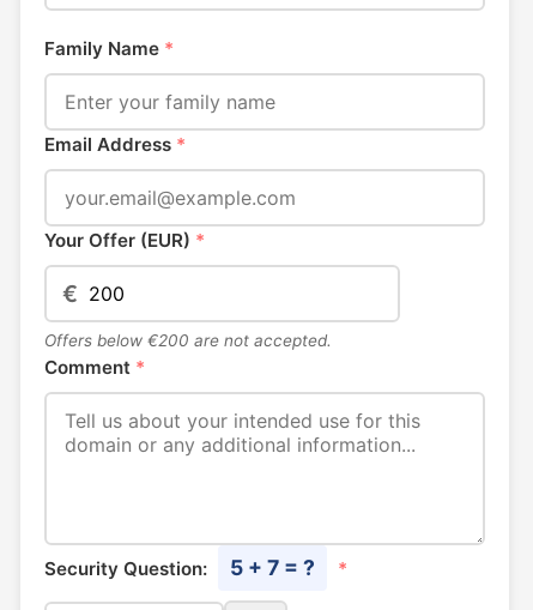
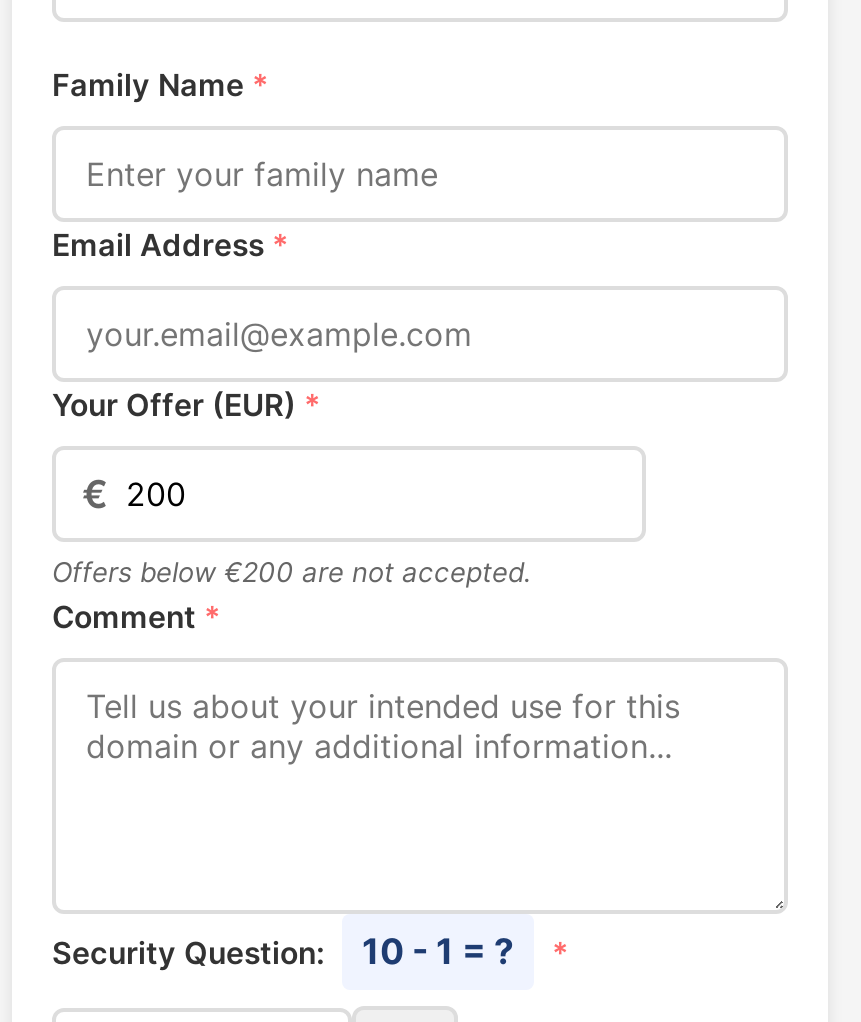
[230,555,315,580] 5 + 7 = ? -> [362,930,514,972] 10 - 1 = ?

